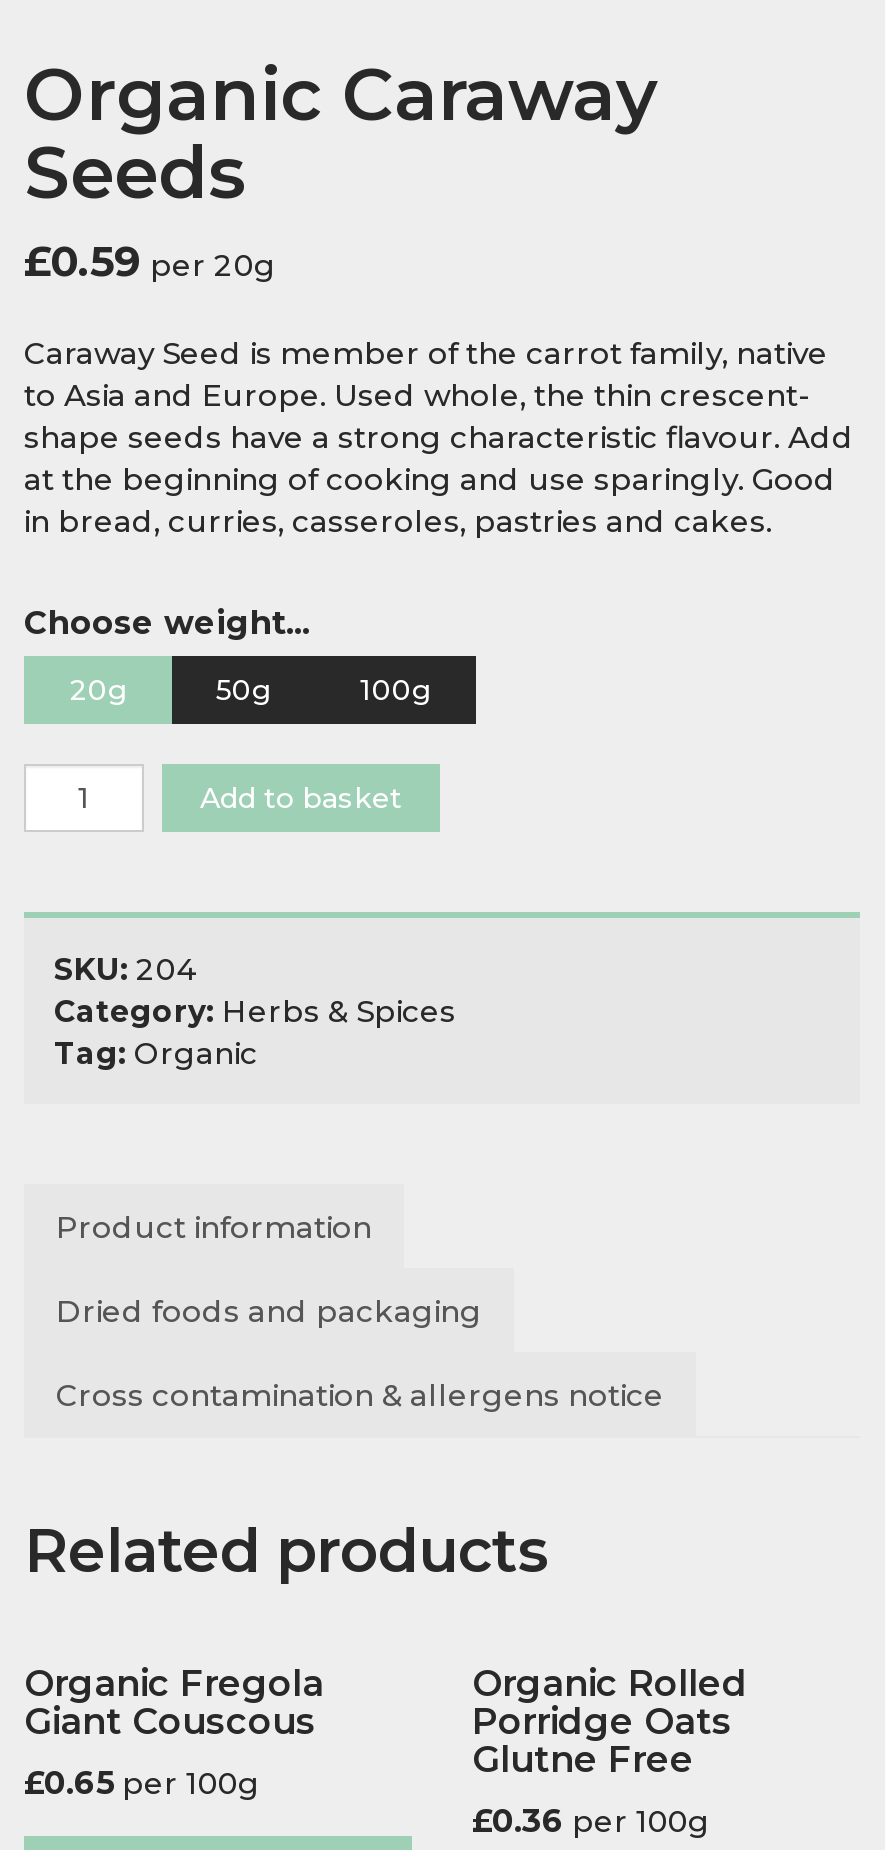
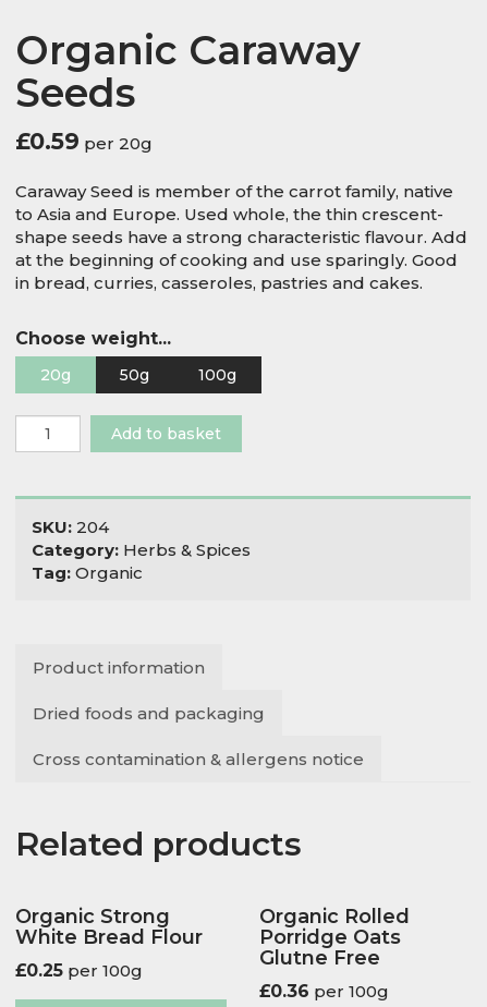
[24,1662,324,1744] Organic Fregola | Giant Couscous -> [15,905,203,949] Organic Strong | White Bread Flour
[24,1764,260,1802] £0.65 per 100g -> [15,960,143,981] £0.25 per 100g

